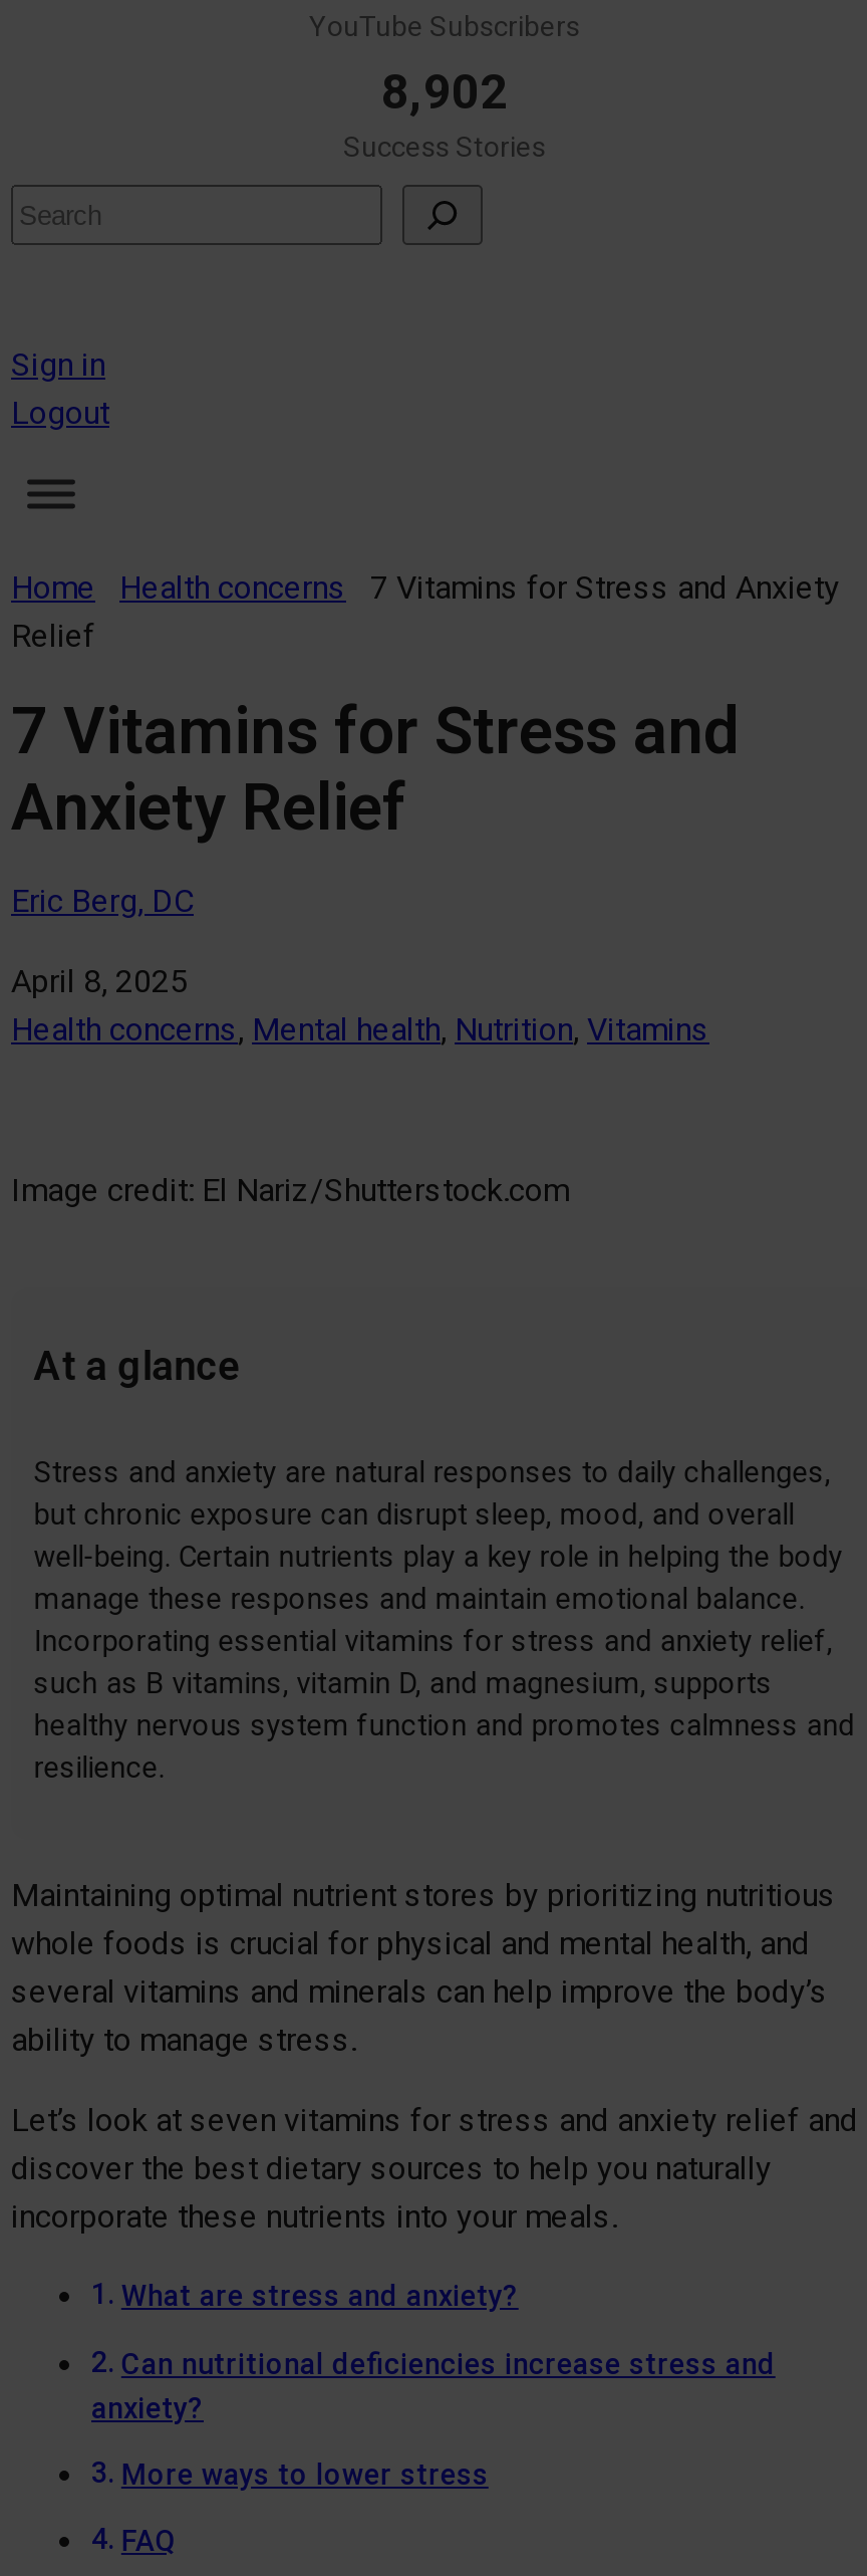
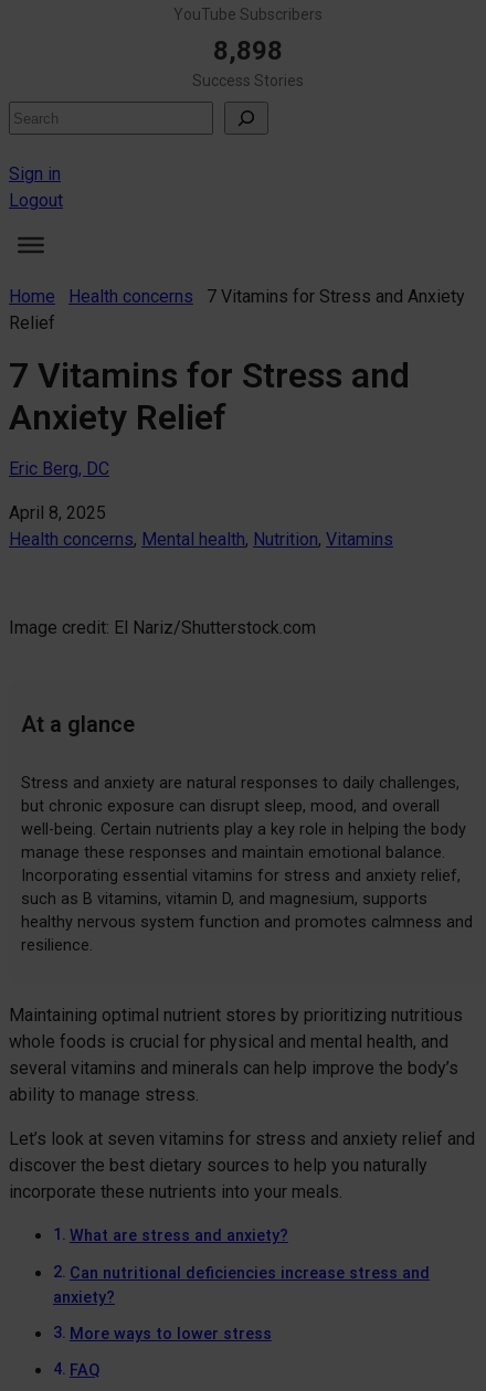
[381,63,508,120] 8,902 -> [213,35,282,66] 8,898

